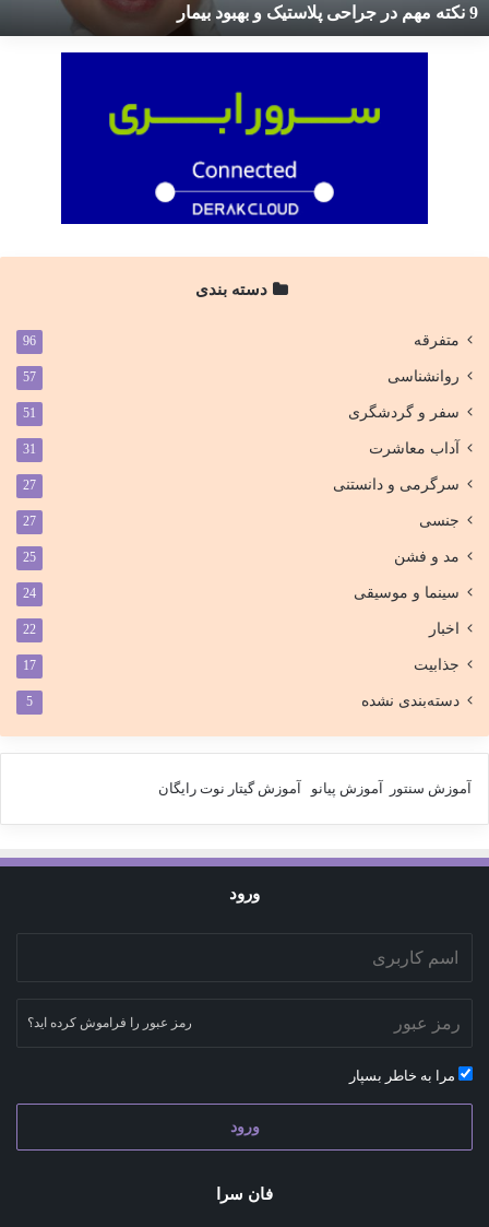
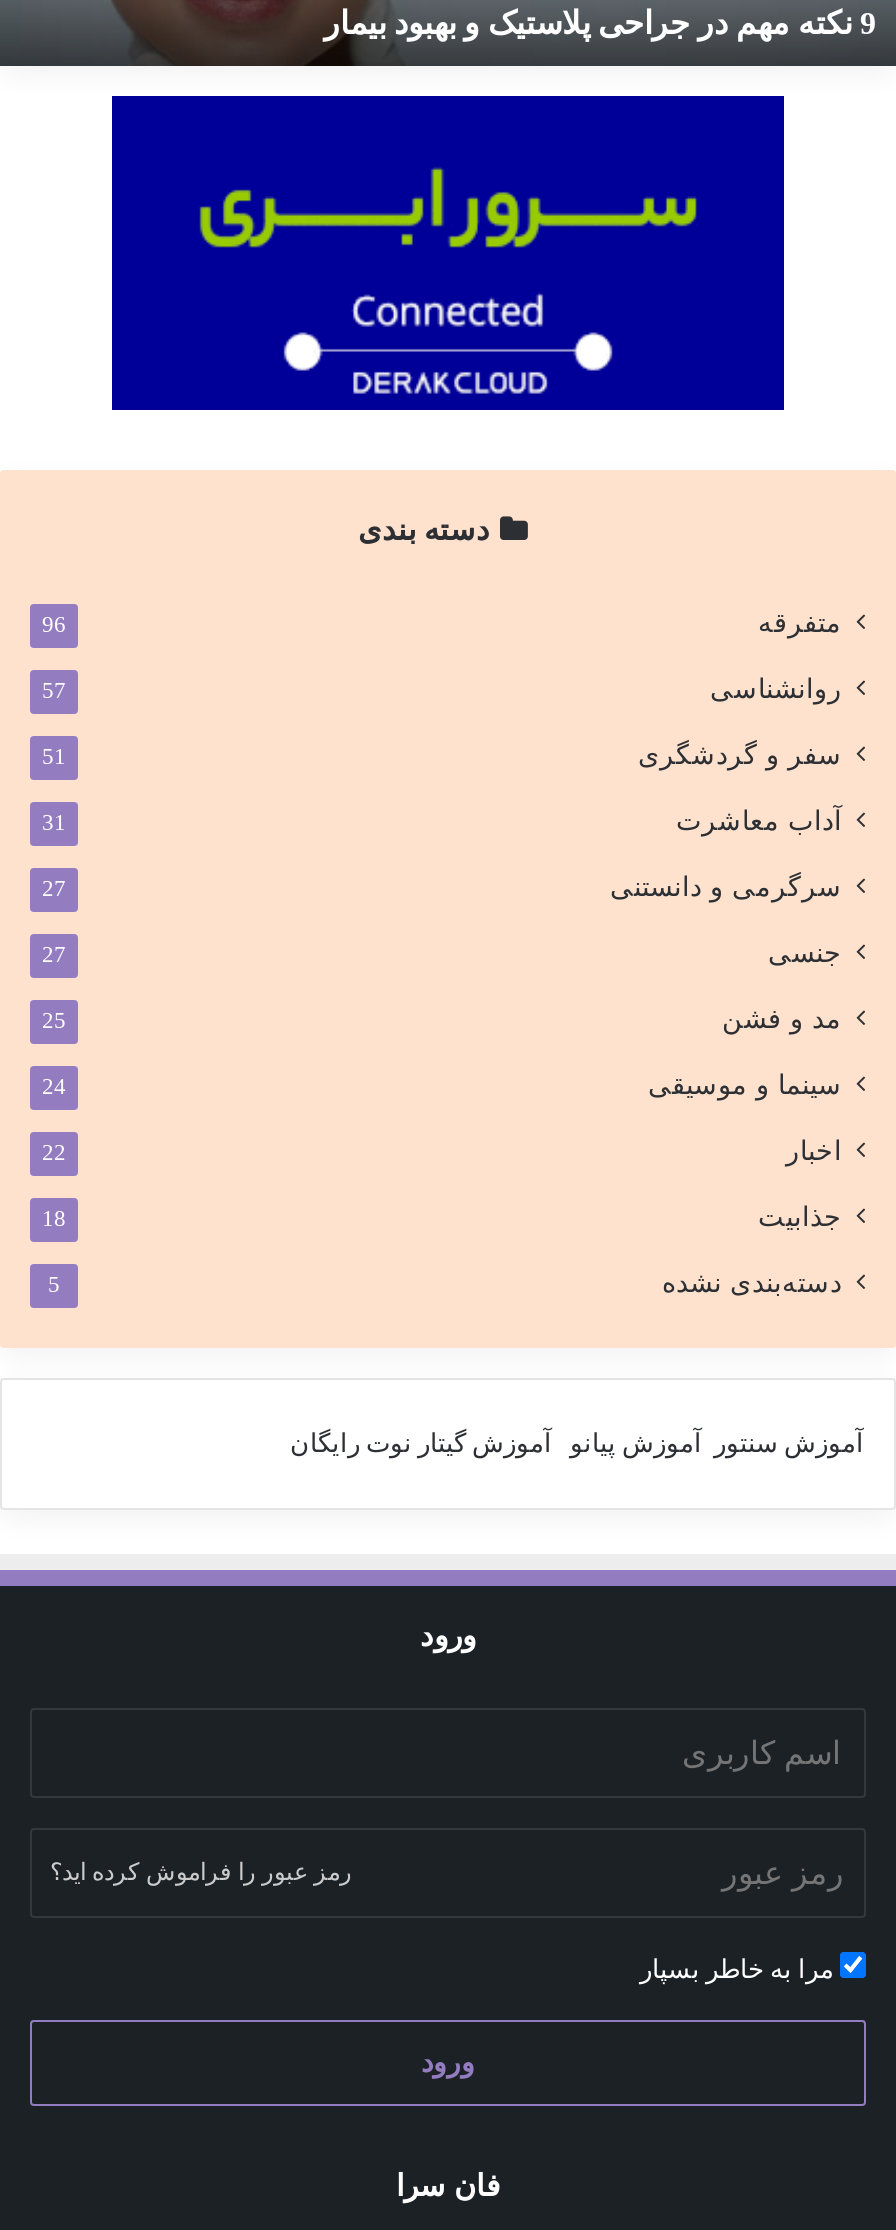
[23,659,36,673] 17 -> [42,1206,66,1232] 18

